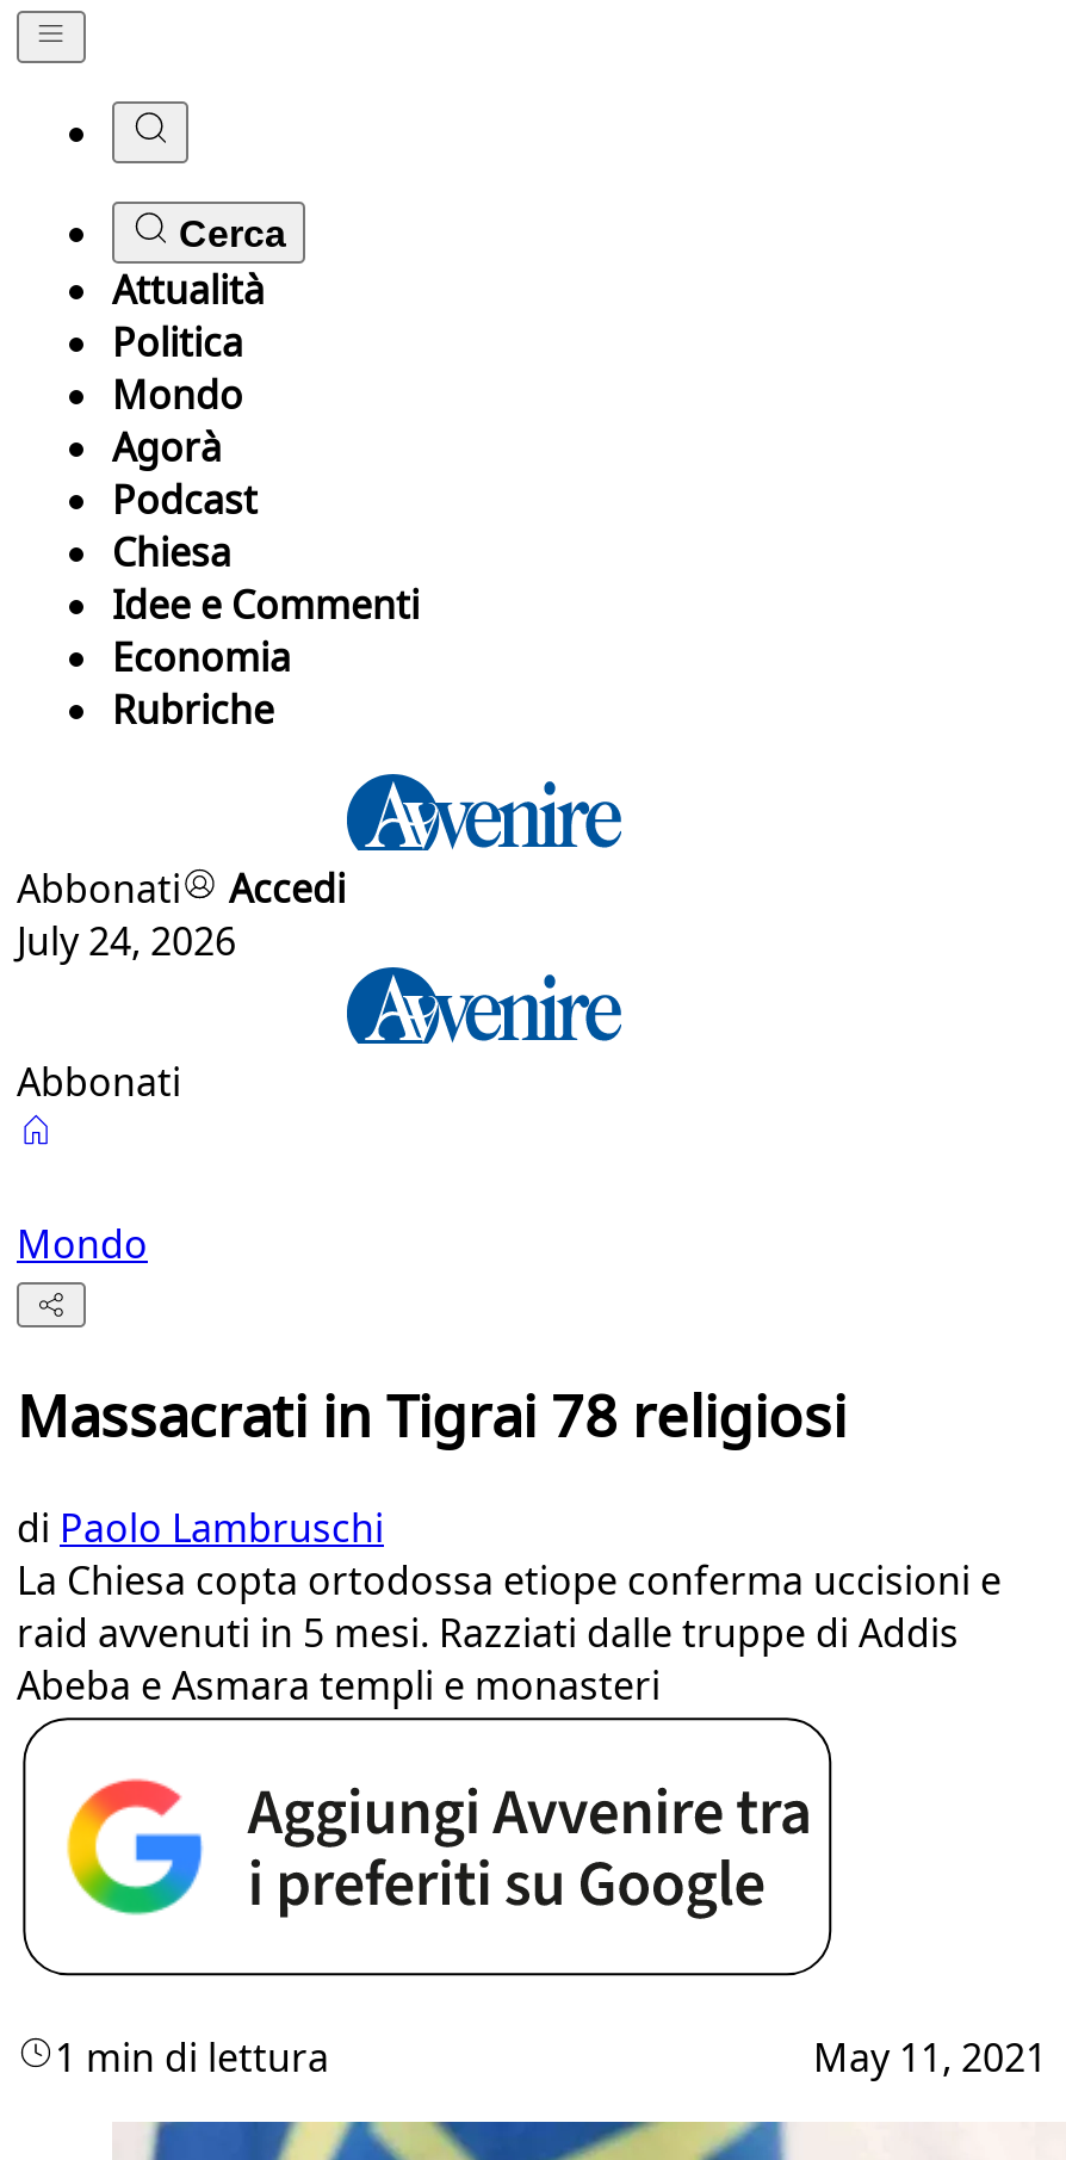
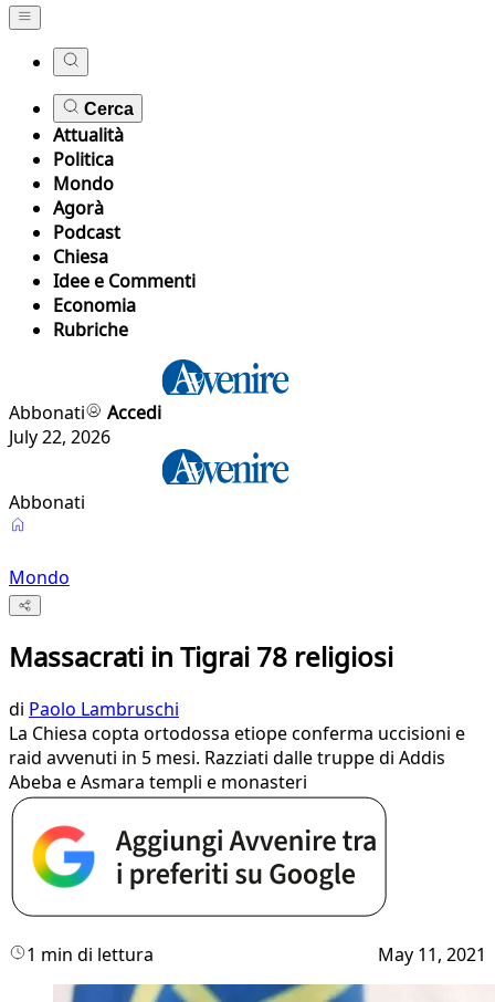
[17,915,236,967] July 24, 2026 -> [9,425,110,449] July 22, 2026

